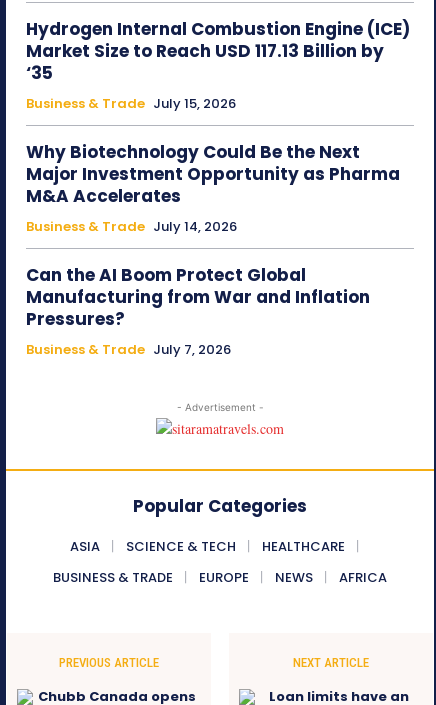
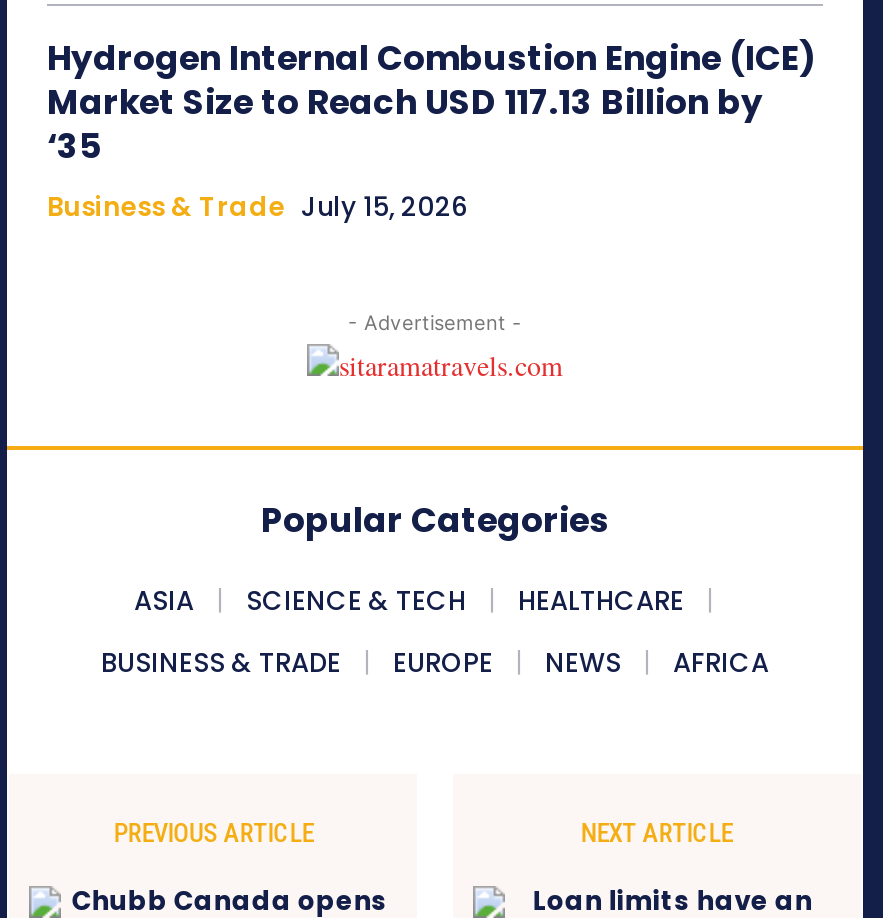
[26,140,400,359] Why Biotechnology Could Be the Next | Major Investment Opportunity as Pharma | M&A Accelerates | Business & Trade July 14, 2026 | Can the AI Boom Protect Global | Manufacturing from War and Inflation | Pressures? | Business & Trade July 7, 2026 -> none

